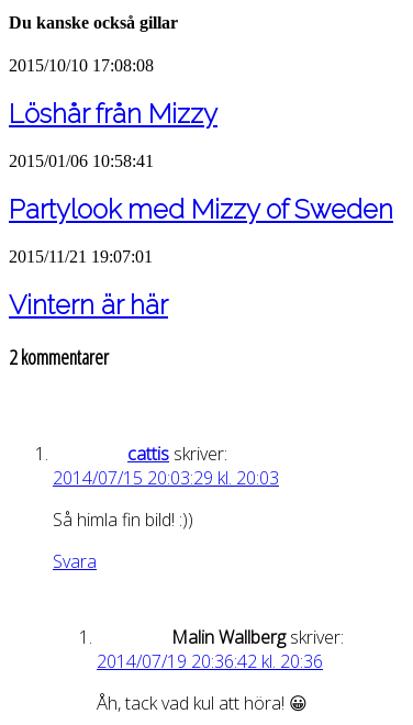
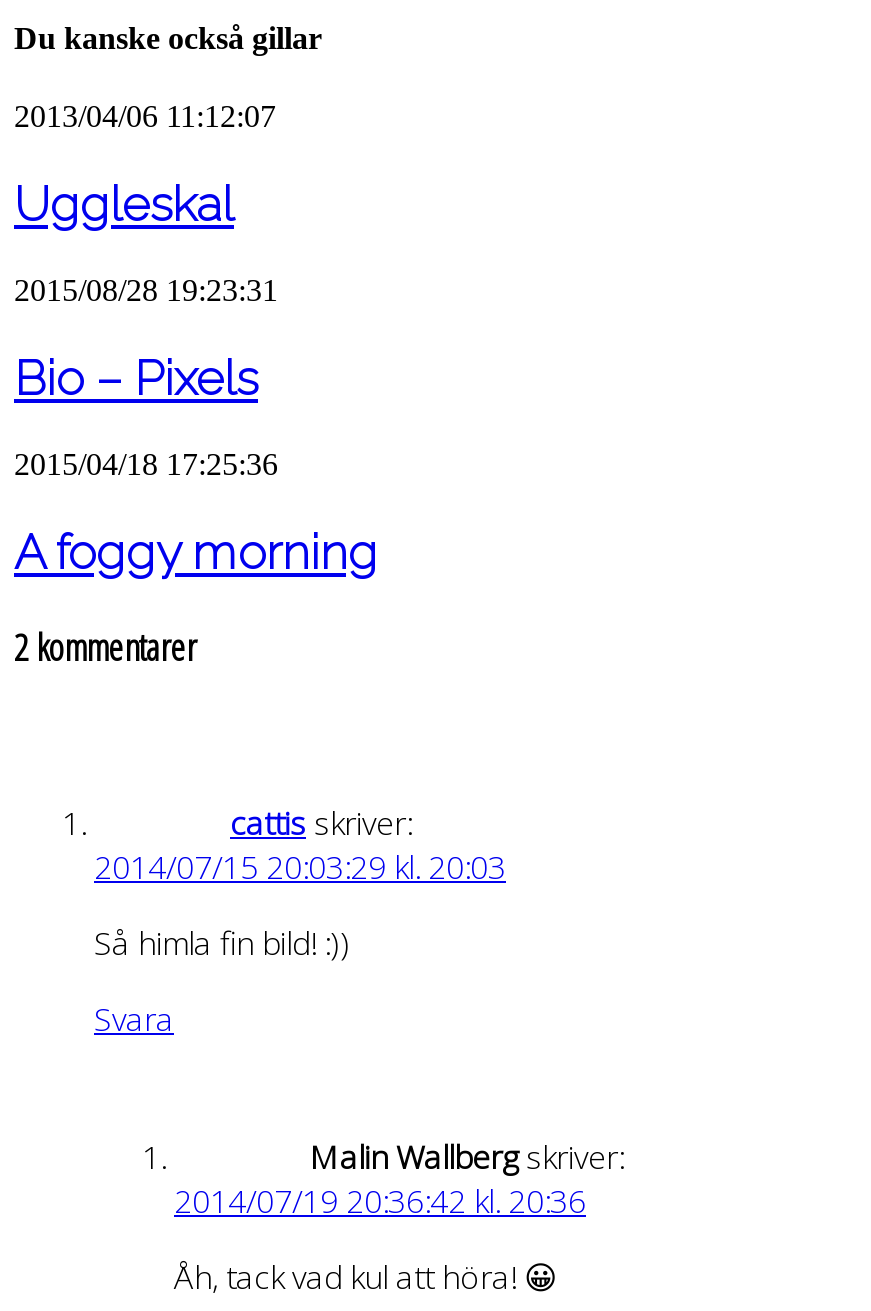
[9,56,154,75] 2015/10/10 17:08:08 -> [14,99,276,133] 2013/04/06 11:12:07
[9,98,217,130] Löshår från Mizzy -> [14,175,234,233] Uggleskal
[9,152,154,170] 2015/01/06 10:58:41 -> [14,273,278,307] 2015/08/28 19:23:31
[9,193,393,225] Partylook med Mizzy of Sweden -> [14,349,258,407] Bio – Pixels
[9,247,153,266] 2015/11/21 19:07:01 -> [14,447,278,481] 2015/04/18 17:25:36
[9,289,168,321] Vintern är här -> [14,523,378,581] A foggy morning

